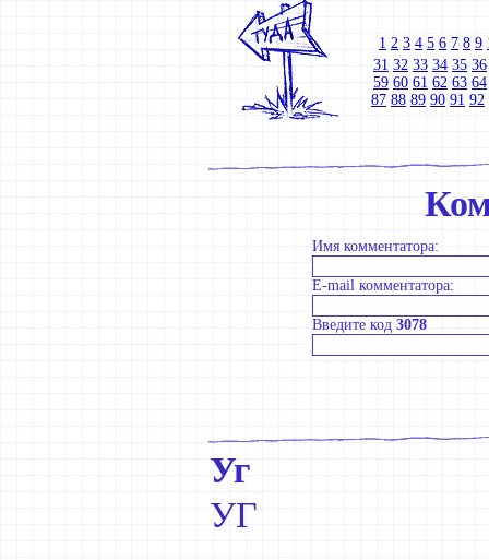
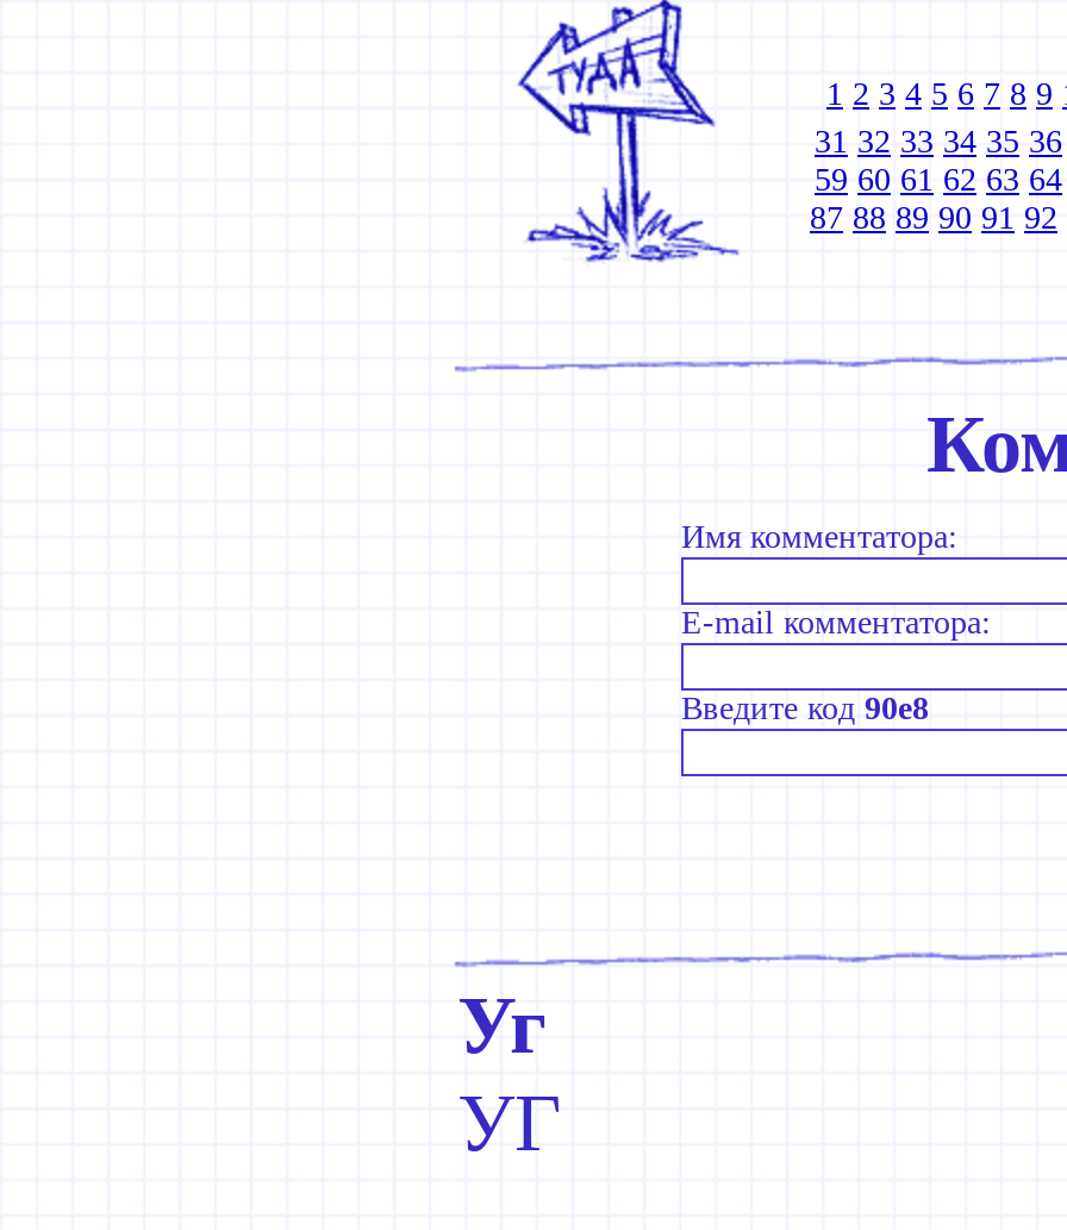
[312,317,427,333] Введите код3078 -> [681,691,929,726] Введите код90e8

